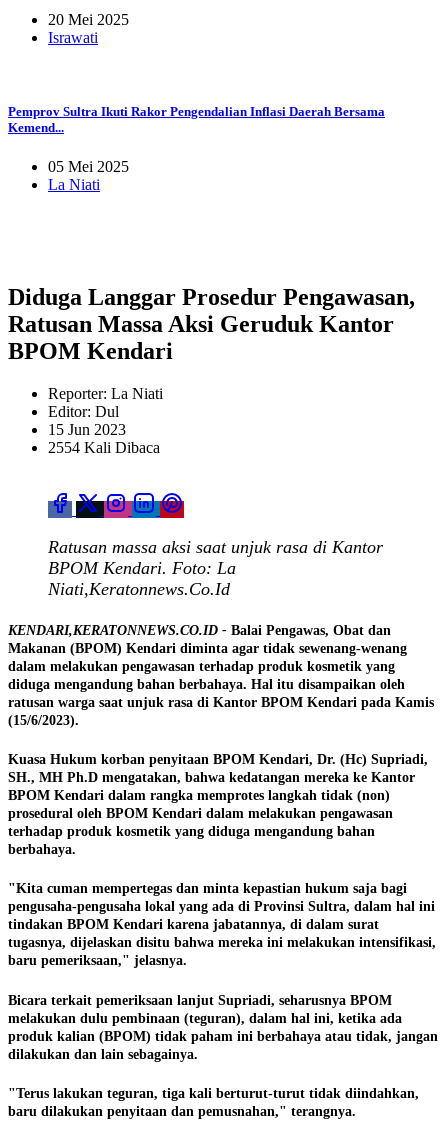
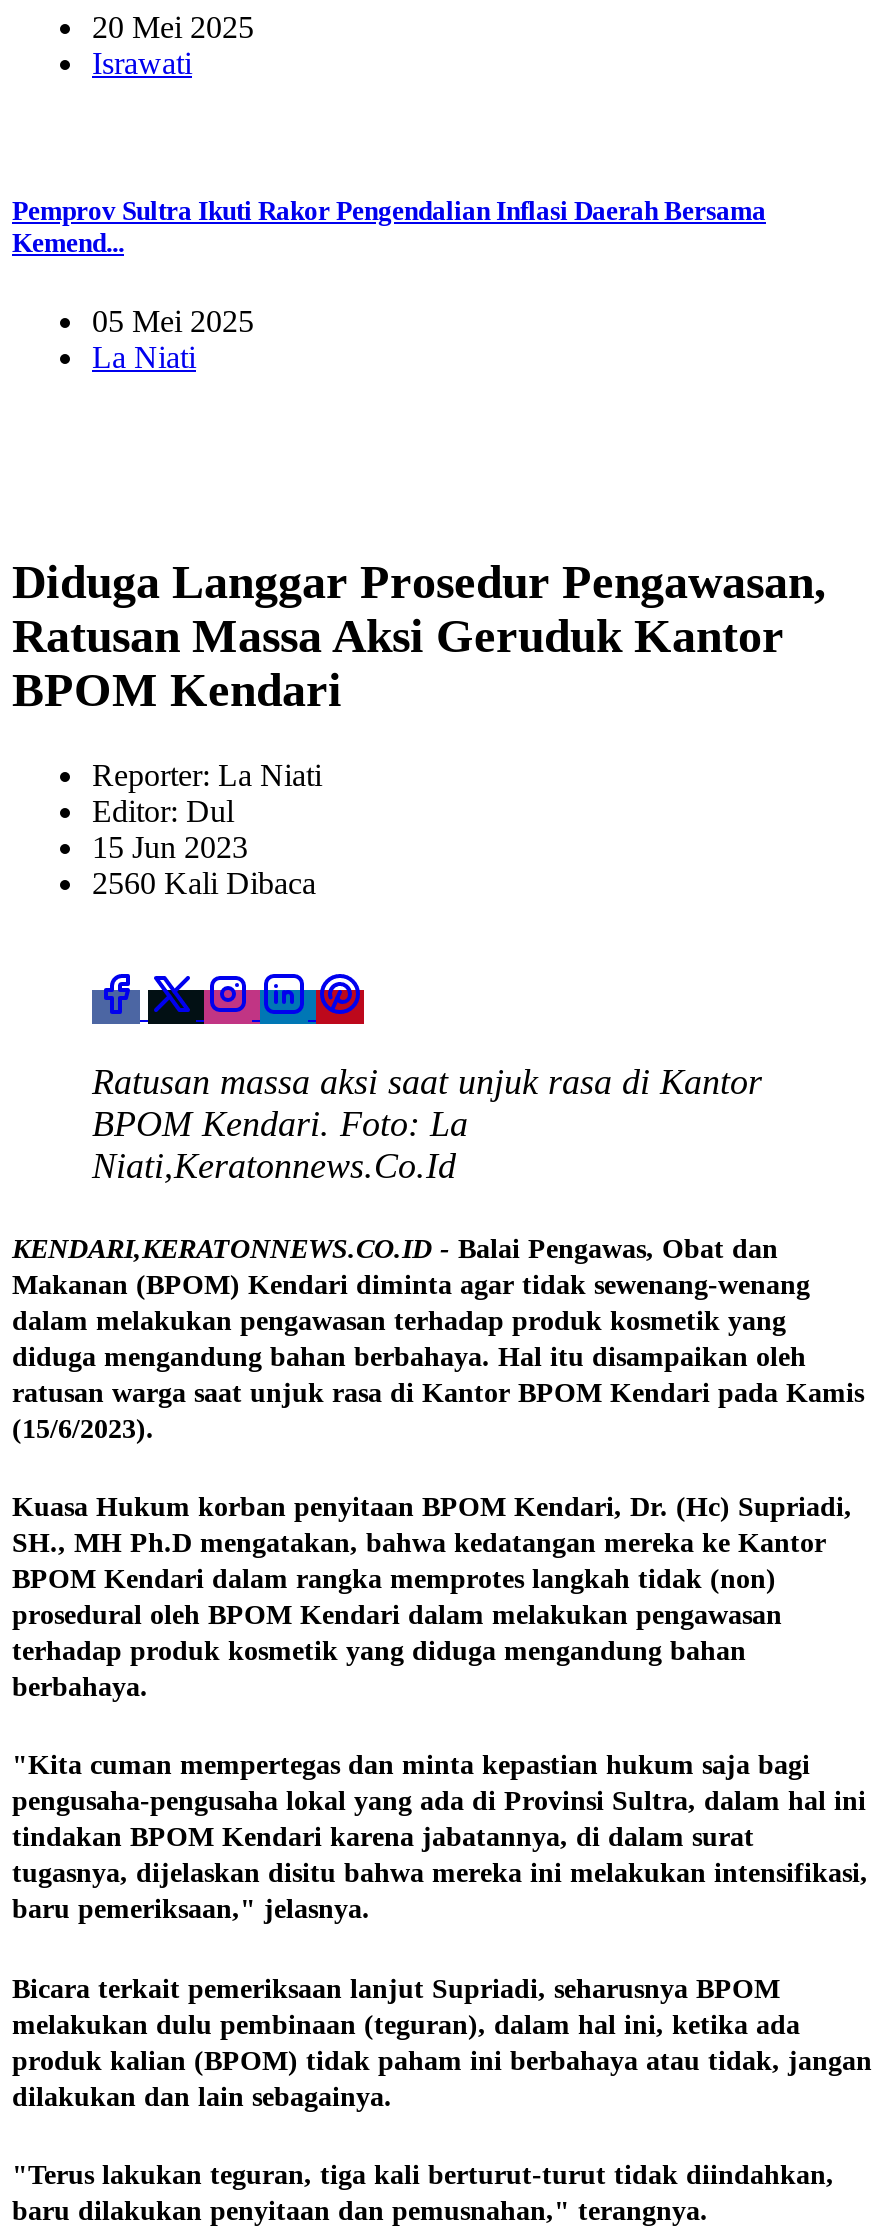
[48,439,160,456] 2554 Kali Dibaca -> [92,865,316,899] 2560 Kali Dibaca

